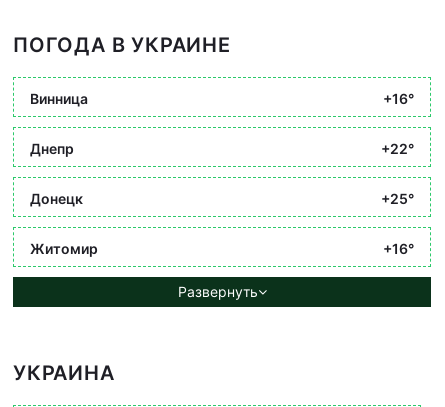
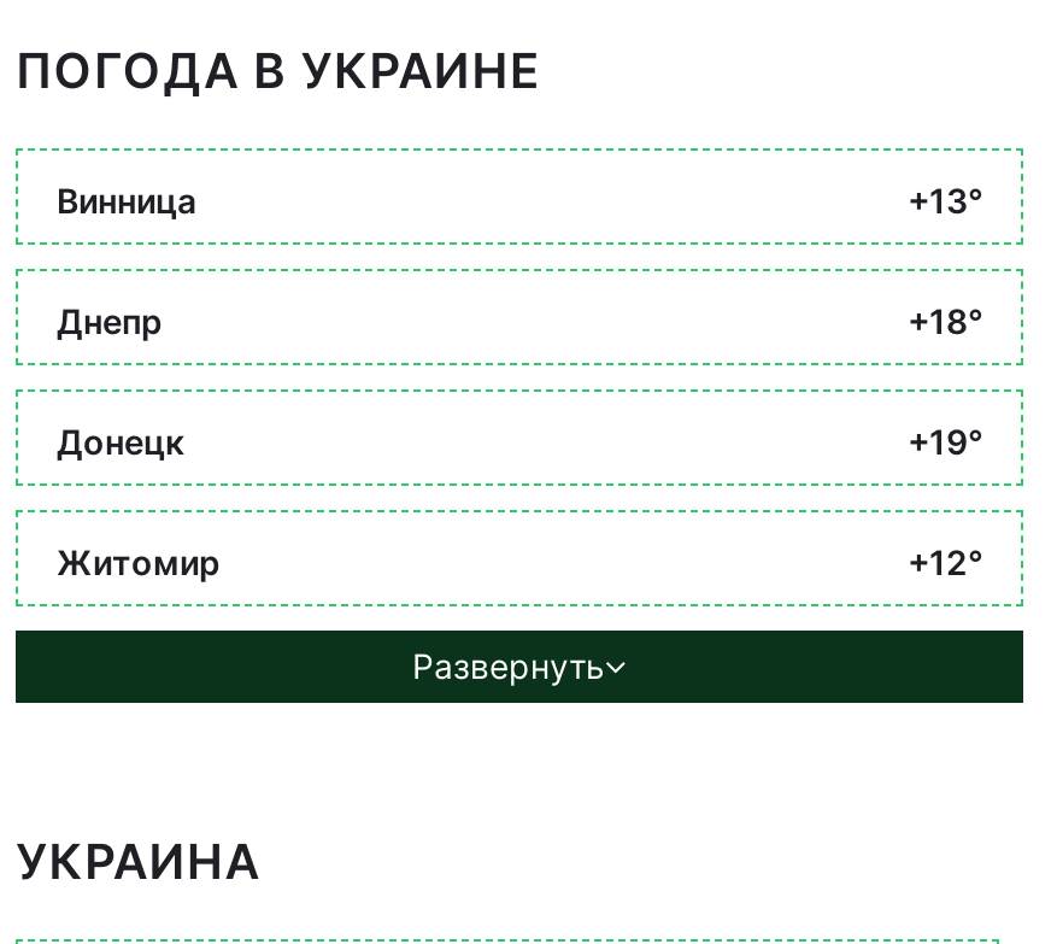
[383,89,414,106] +16° -> [908,178,982,219] +13°
[381,139,414,156] +22° -> [908,299,982,340] +18°
[381,189,414,206] +25° -> [908,420,982,461] +19°
[383,239,414,256] +16° -> [908,540,982,581] +12°

